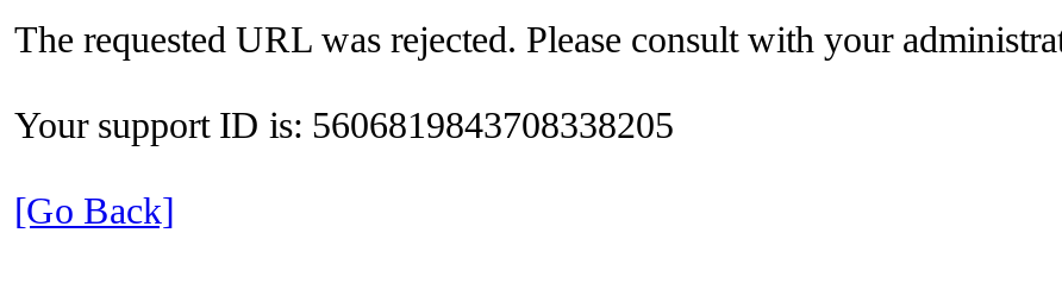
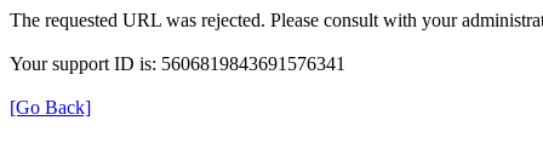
[14,105,674,145] Your support ID is: 5606819843708338205 -> [10,53,345,74] Your support ID is: 5606819843691576341

